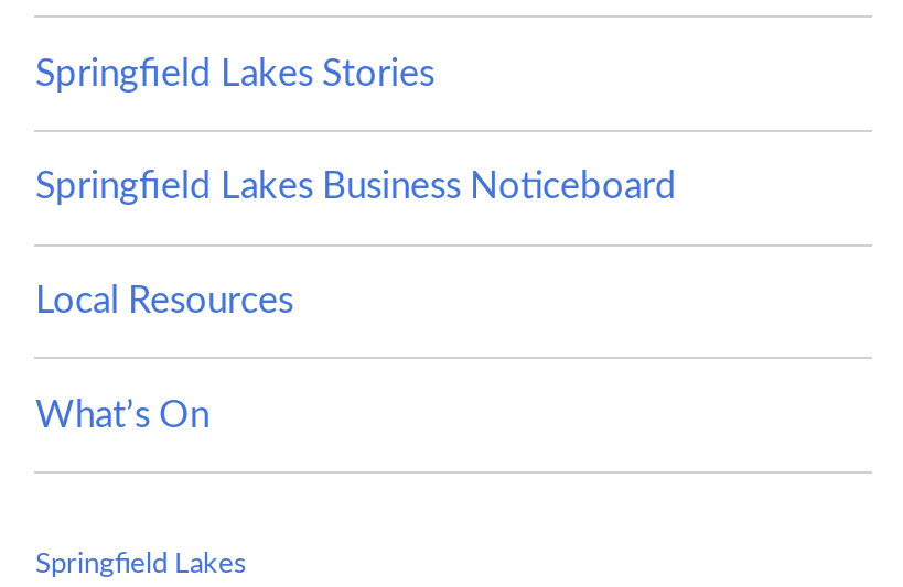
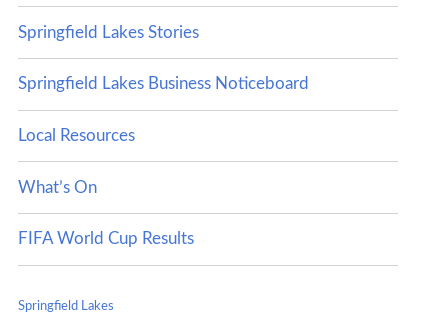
none -> [18,230,194,247] FIFA World Cup Results

